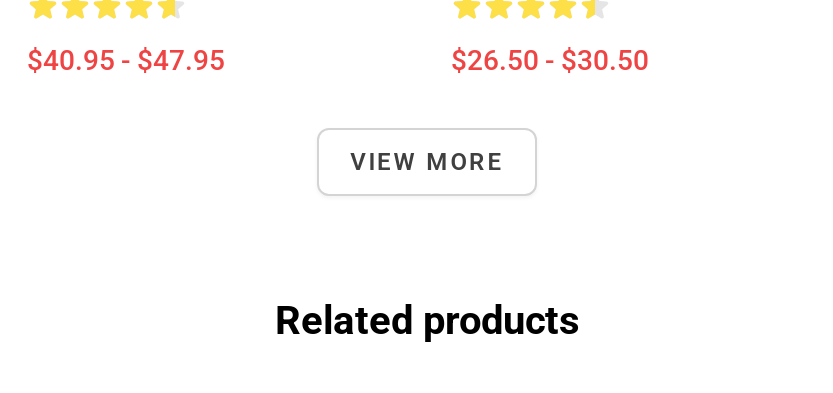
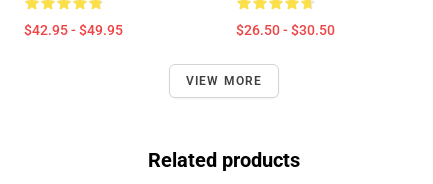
[27,44,225,76] $40.95 - $47.95 -> [24,22,123,38] $42.95 - $49.95

